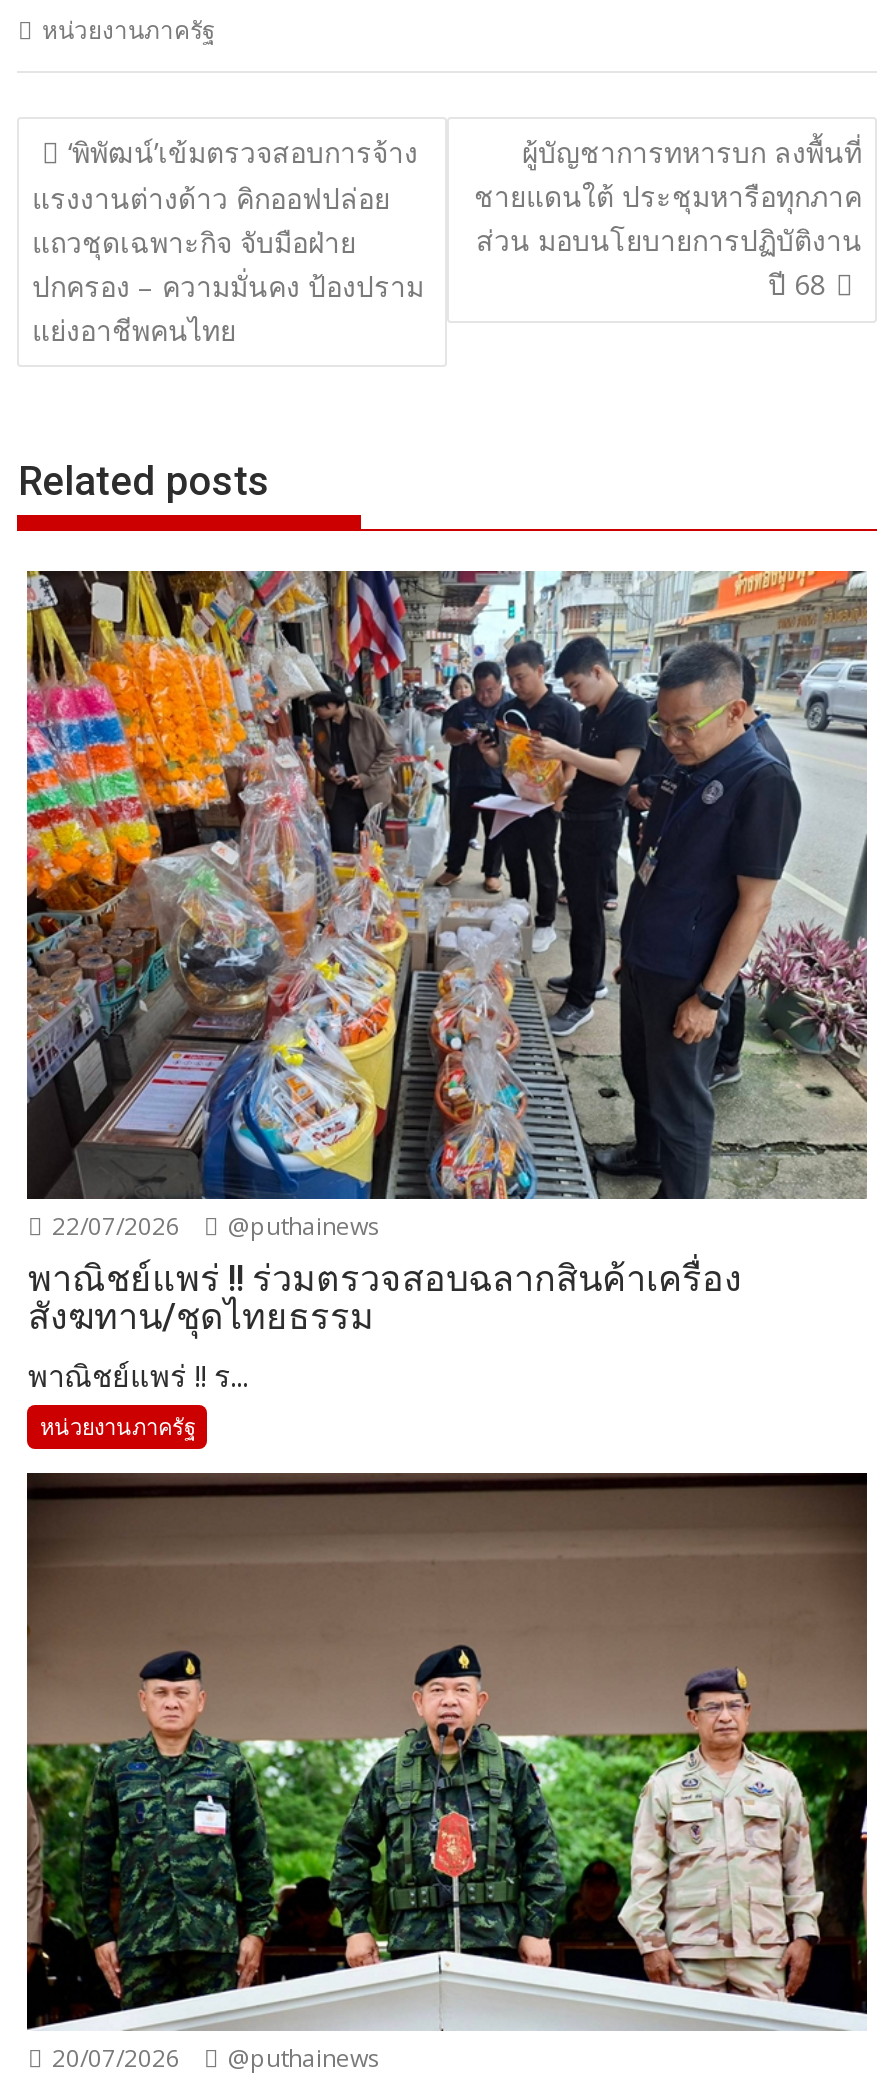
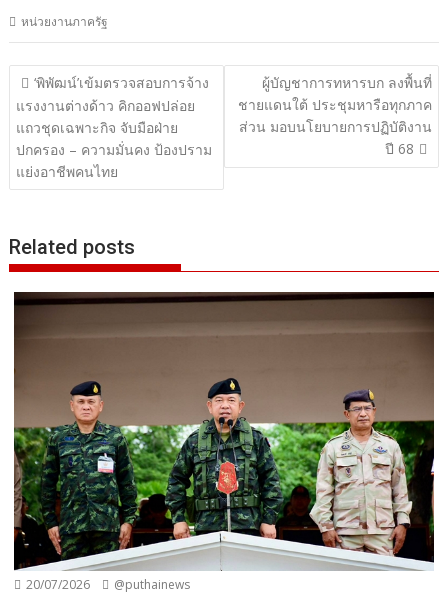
[25,569,869,1441] [image] | 22/07/2026 | @puthainews | พาณิชย์แพร่ !! ร่วมตรวจสอบฉลากสินค้าเครื่อง | สังฆทาน/ชุดไทยธรรม | พาณิชย์แพร่ !! ร... | หน่วยงานภาครัฐ -> none

